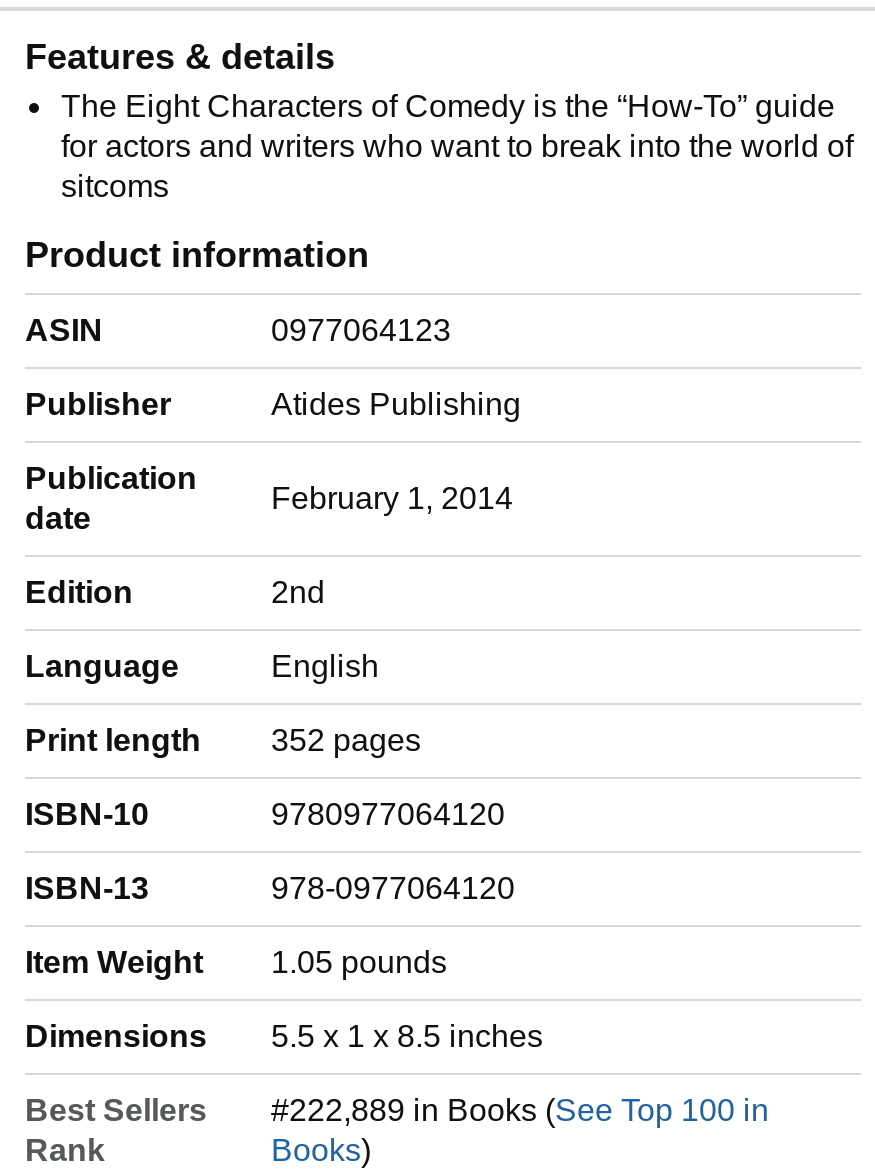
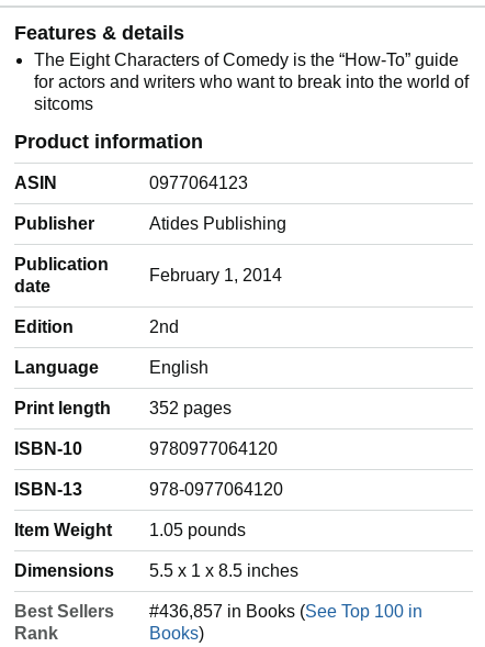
[271,1093,769,1127] #222,889 in Books (See Top 100 in -> [149,602,422,621] #436,857 in Books (See Top 100 in

